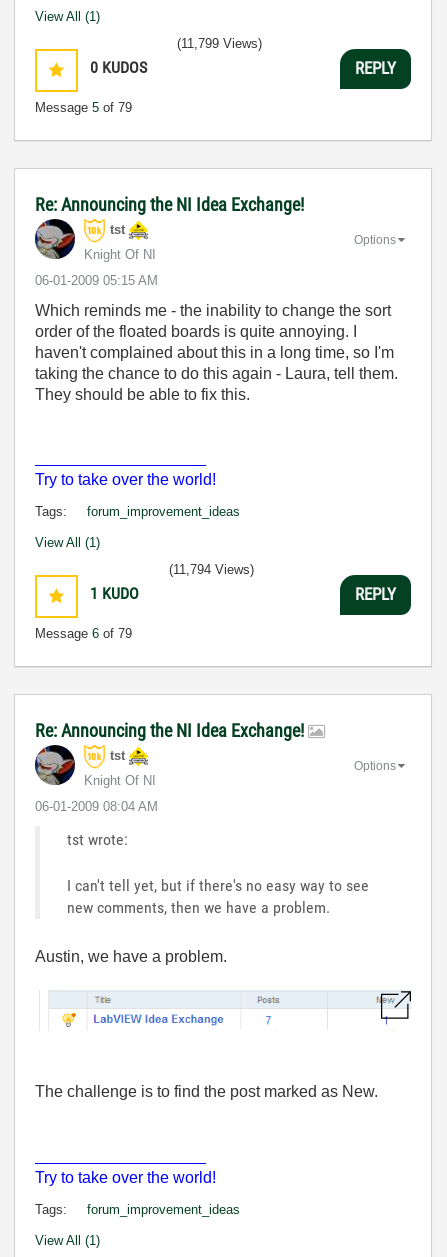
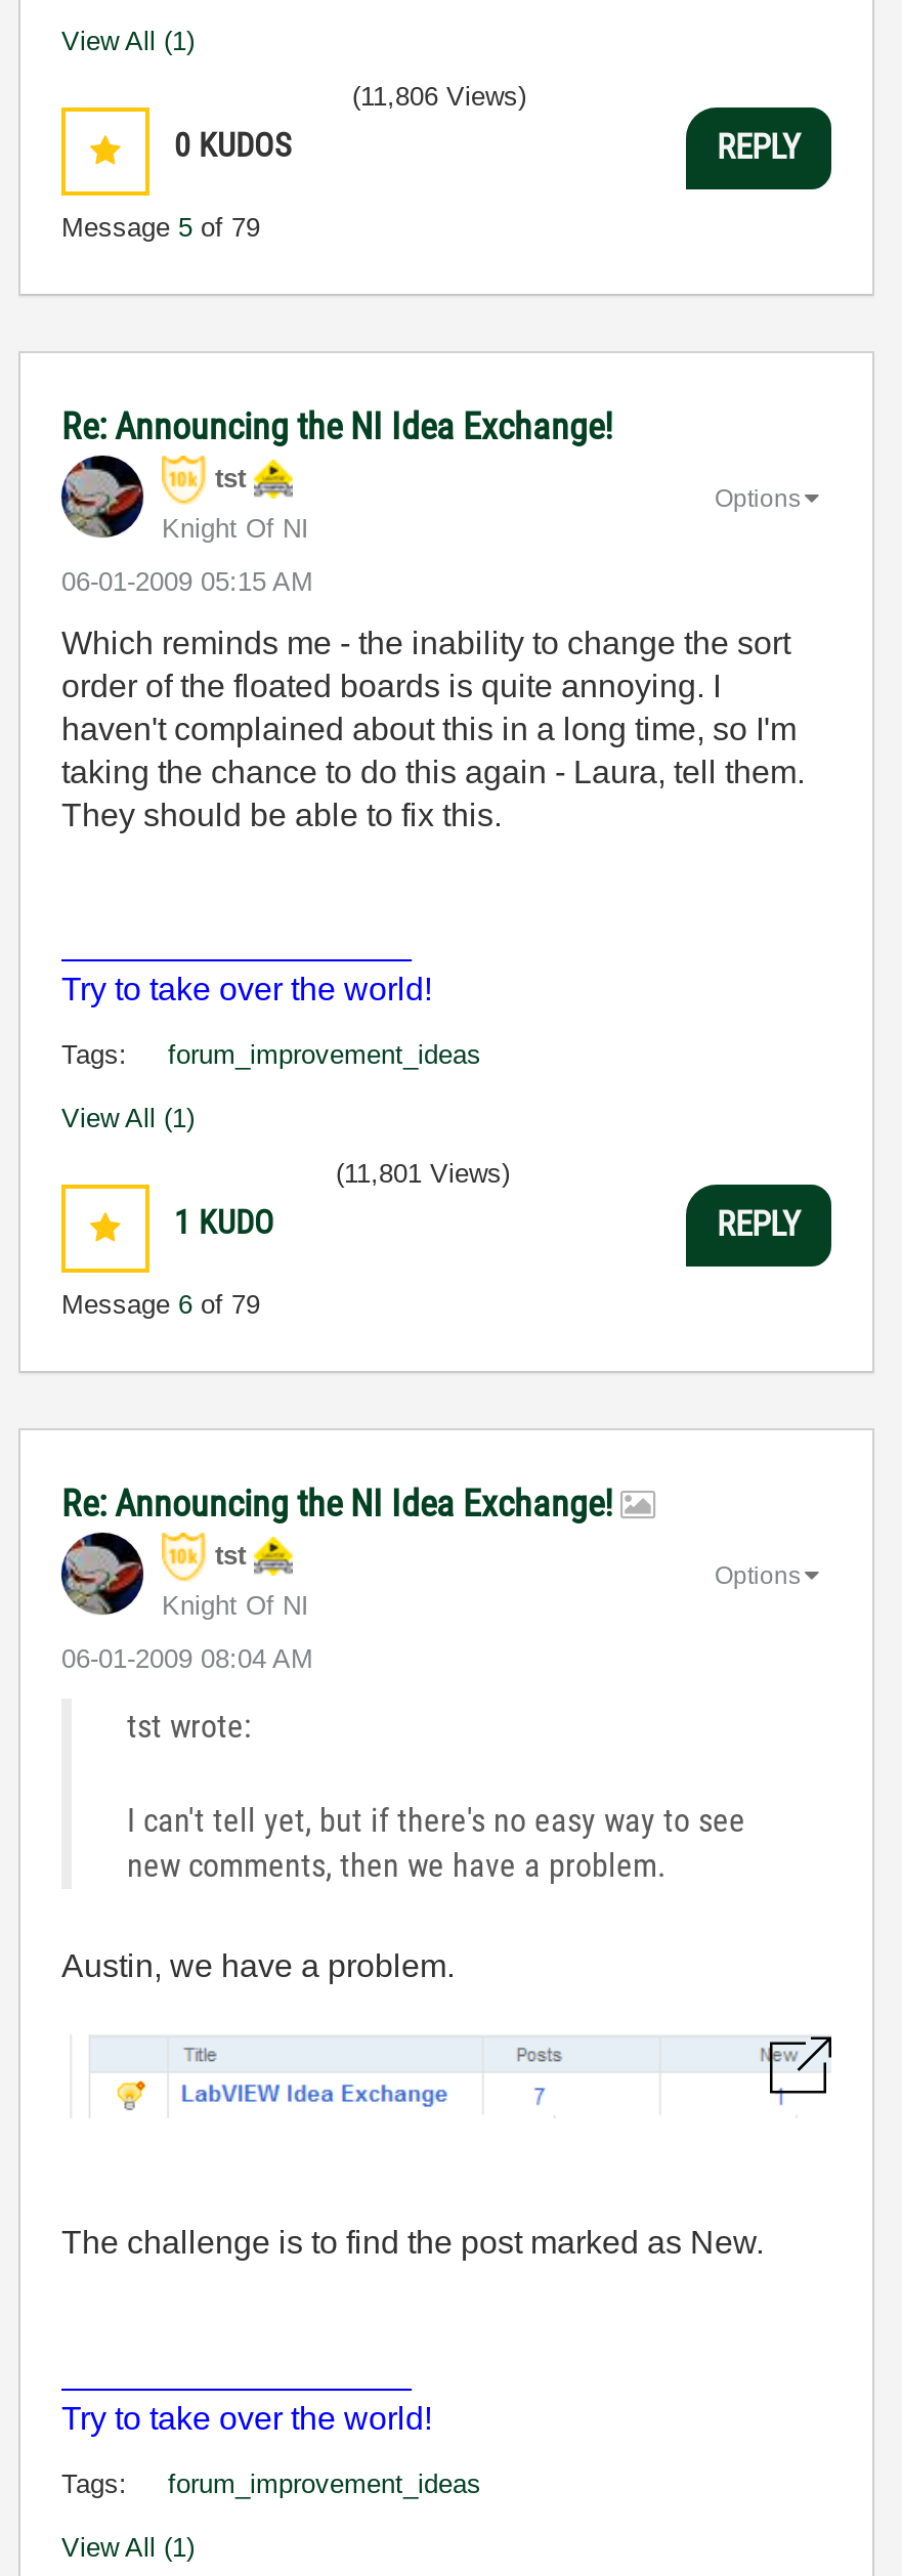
[177,35,262,50] (11,799 Views) -> [352,80,526,111] (11,806 Views)
[169,561,254,576] (11,794 Views) -> [336,1157,510,1188] (11,801 Views)

